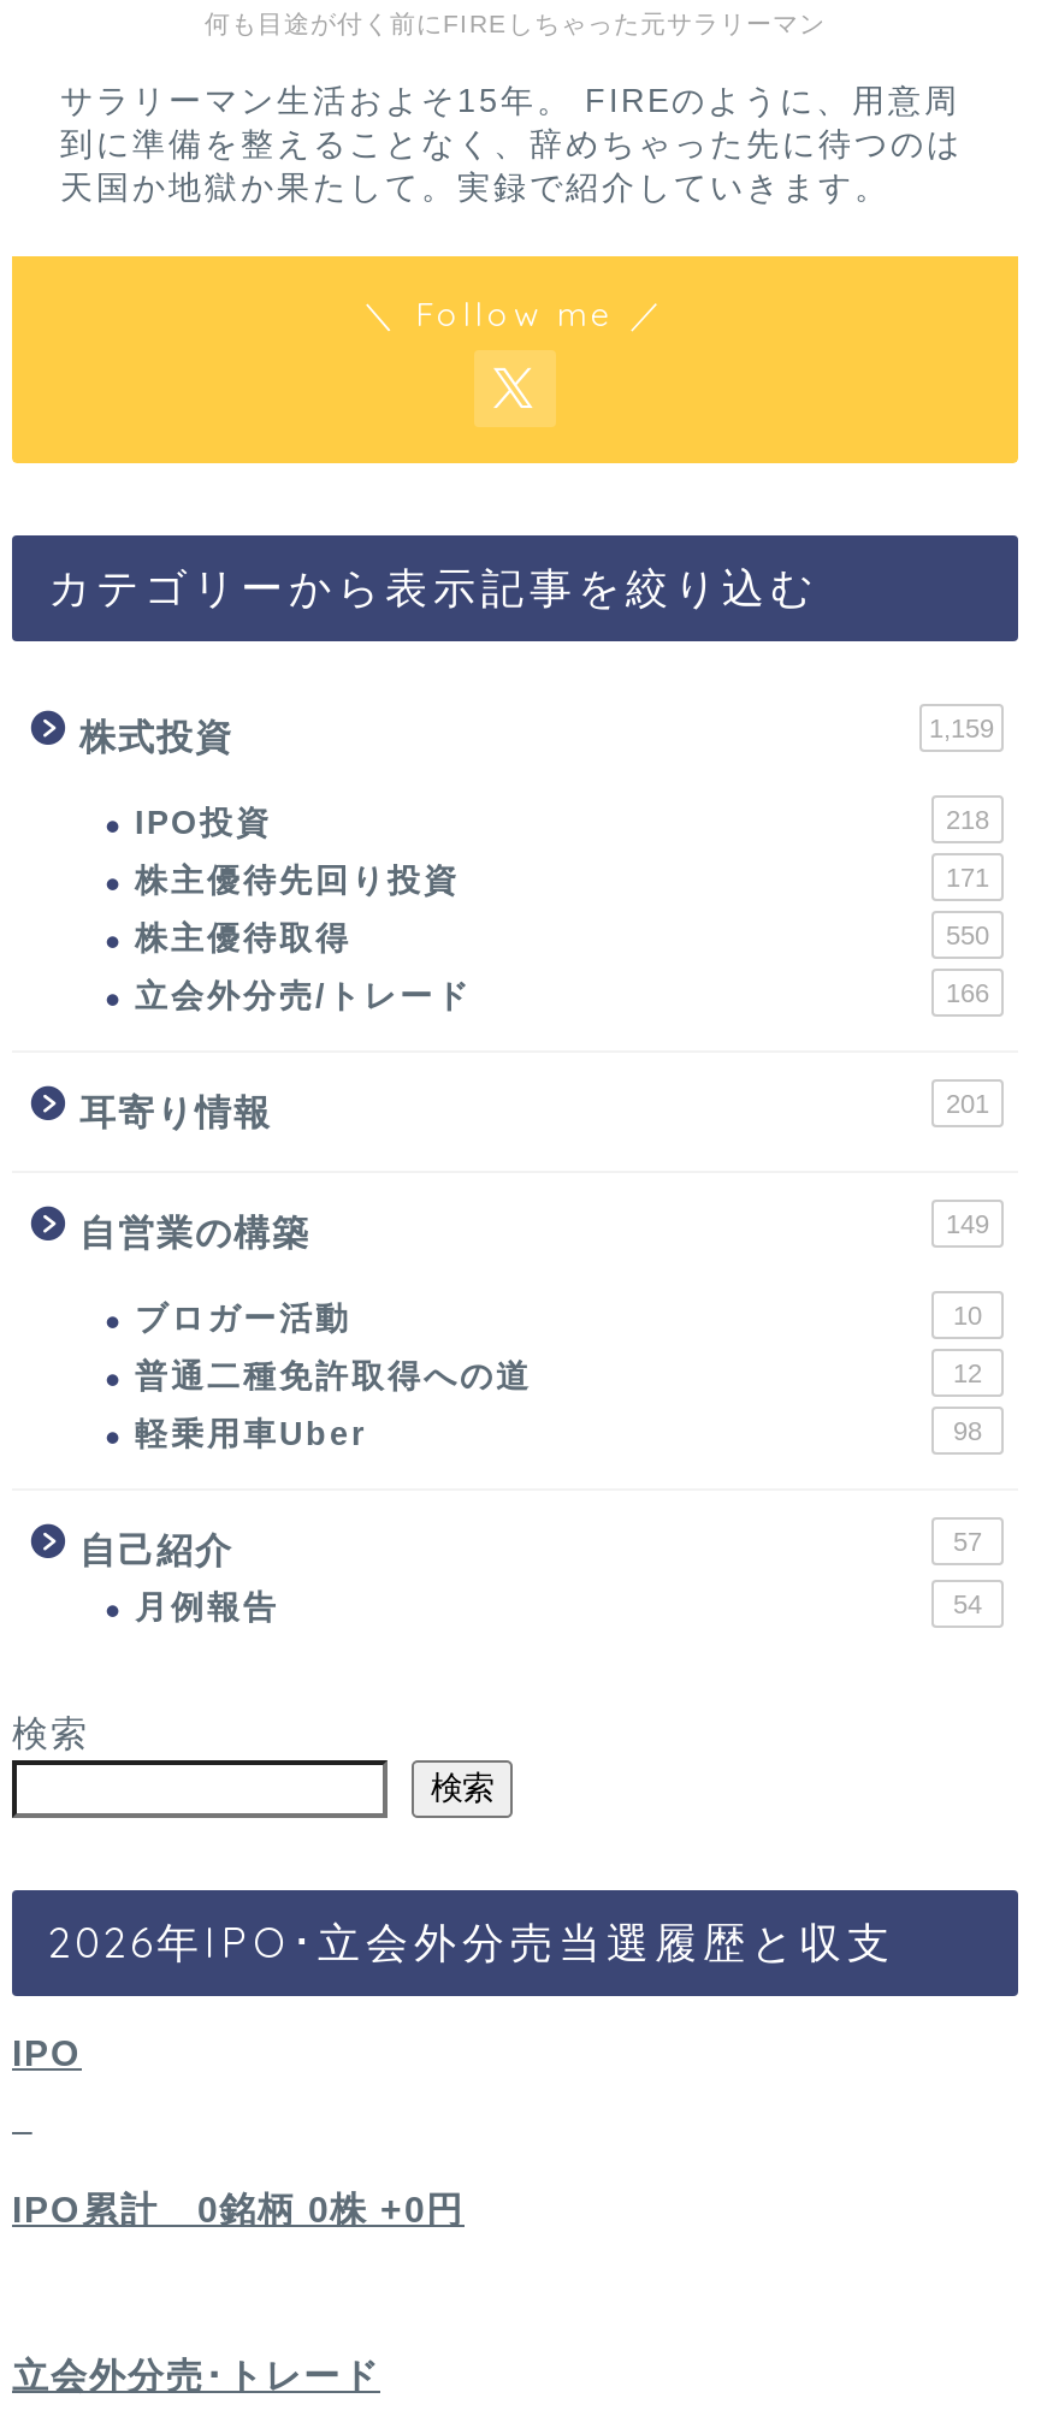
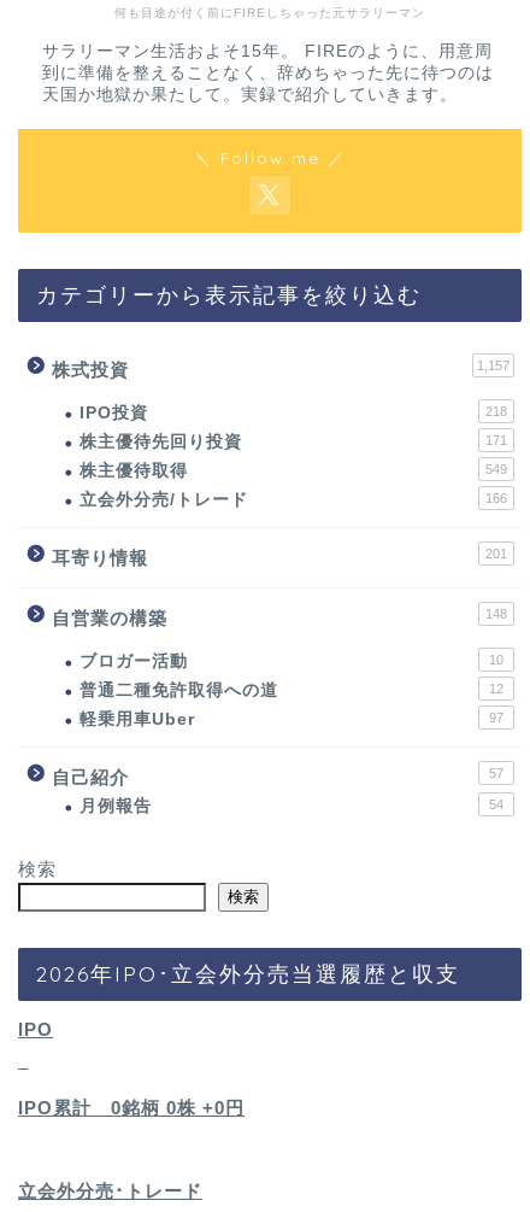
[929,713,994,742] 1,159 -> [477,358,510,372] 1,157
[946,920,989,949] 550 -> [485,462,507,476] 549
[946,1209,989,1238] 149 -> [485,606,507,621] 148
[953,1416,982,1445] 98 -> [489,710,503,725] 97

